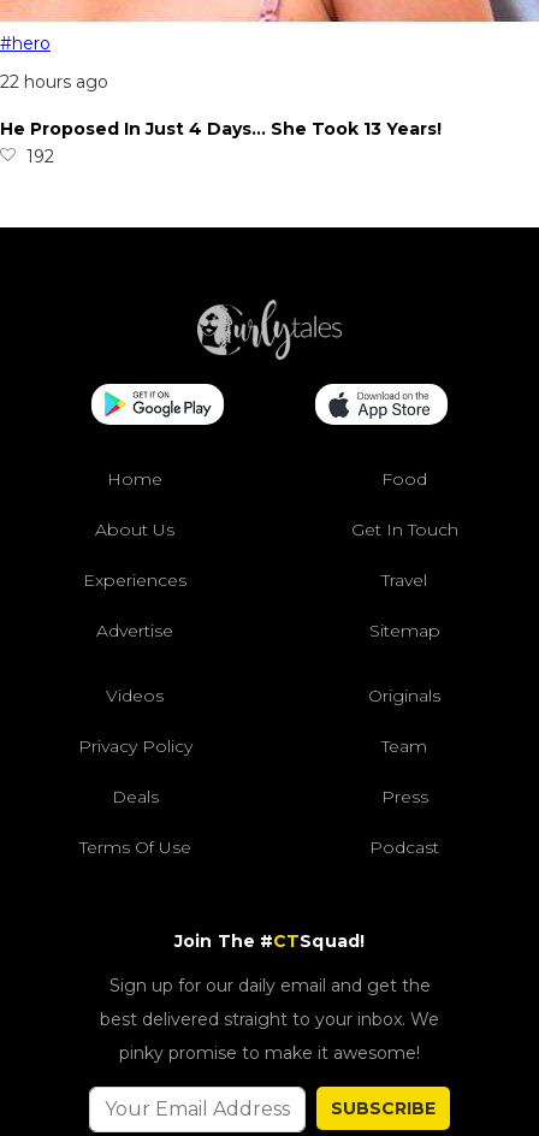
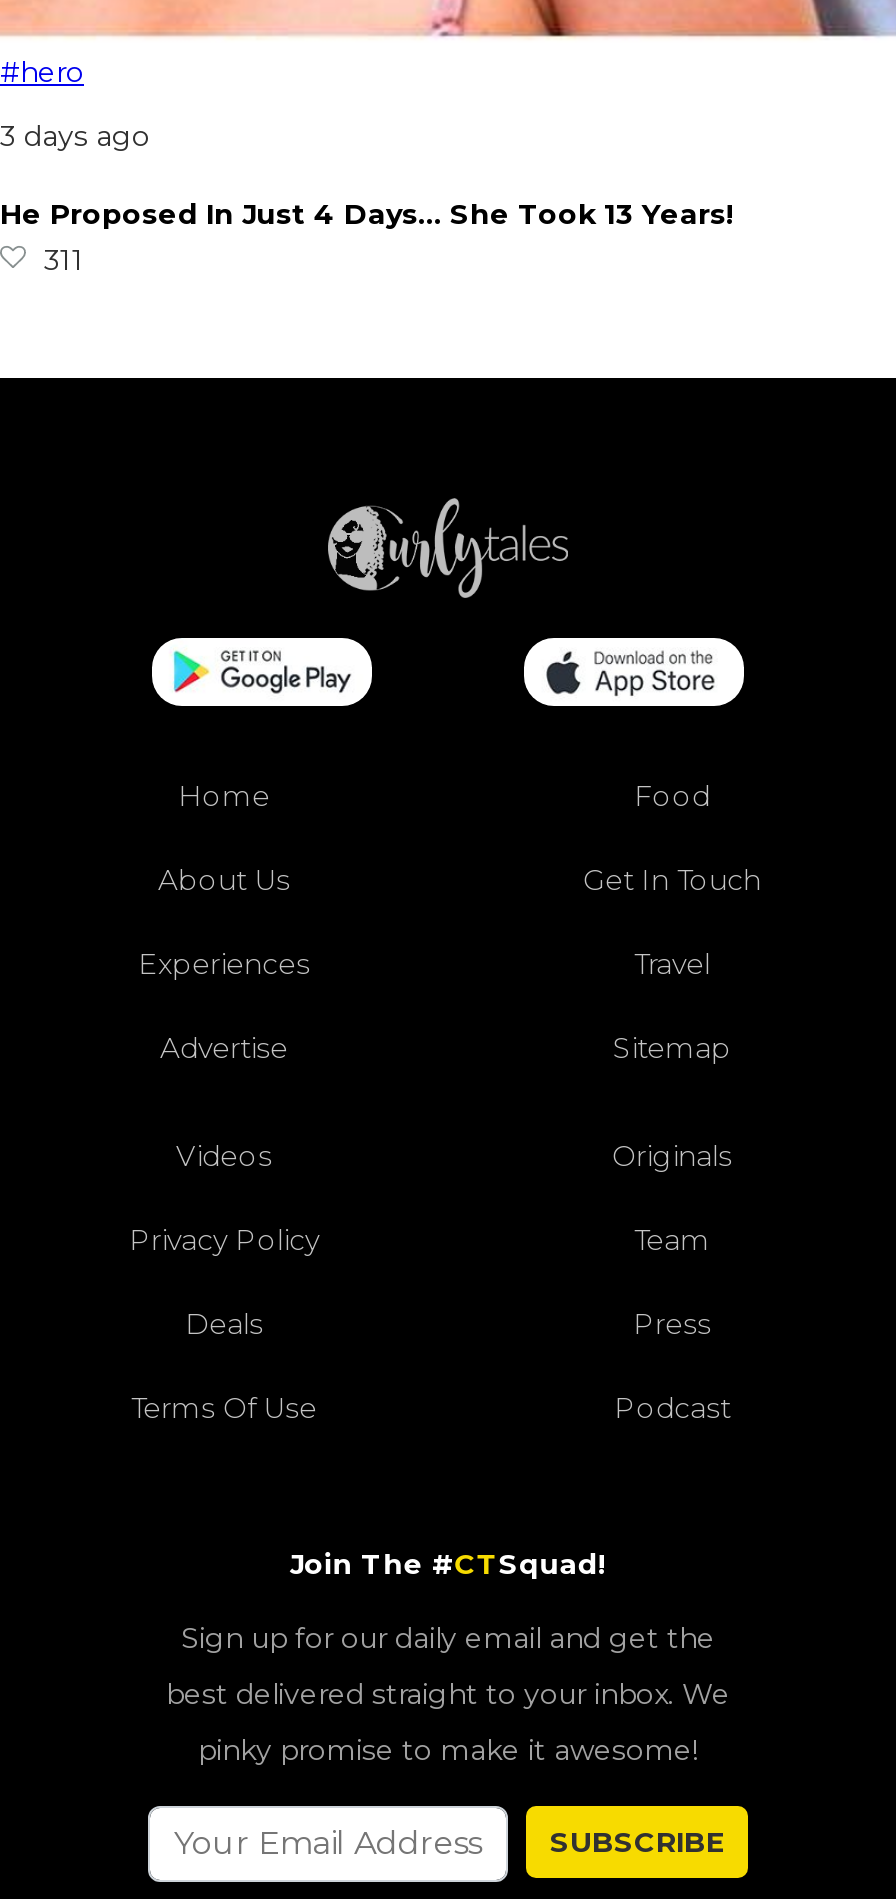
[0,71,108,92] 22 hours ago -> [0,117,150,153] 3 days ago
[22,145,54,167] 192 -> [36,241,84,277] 311

